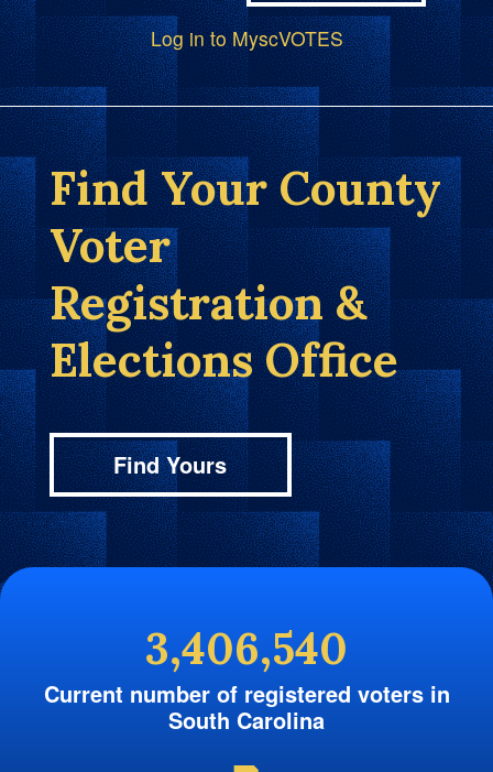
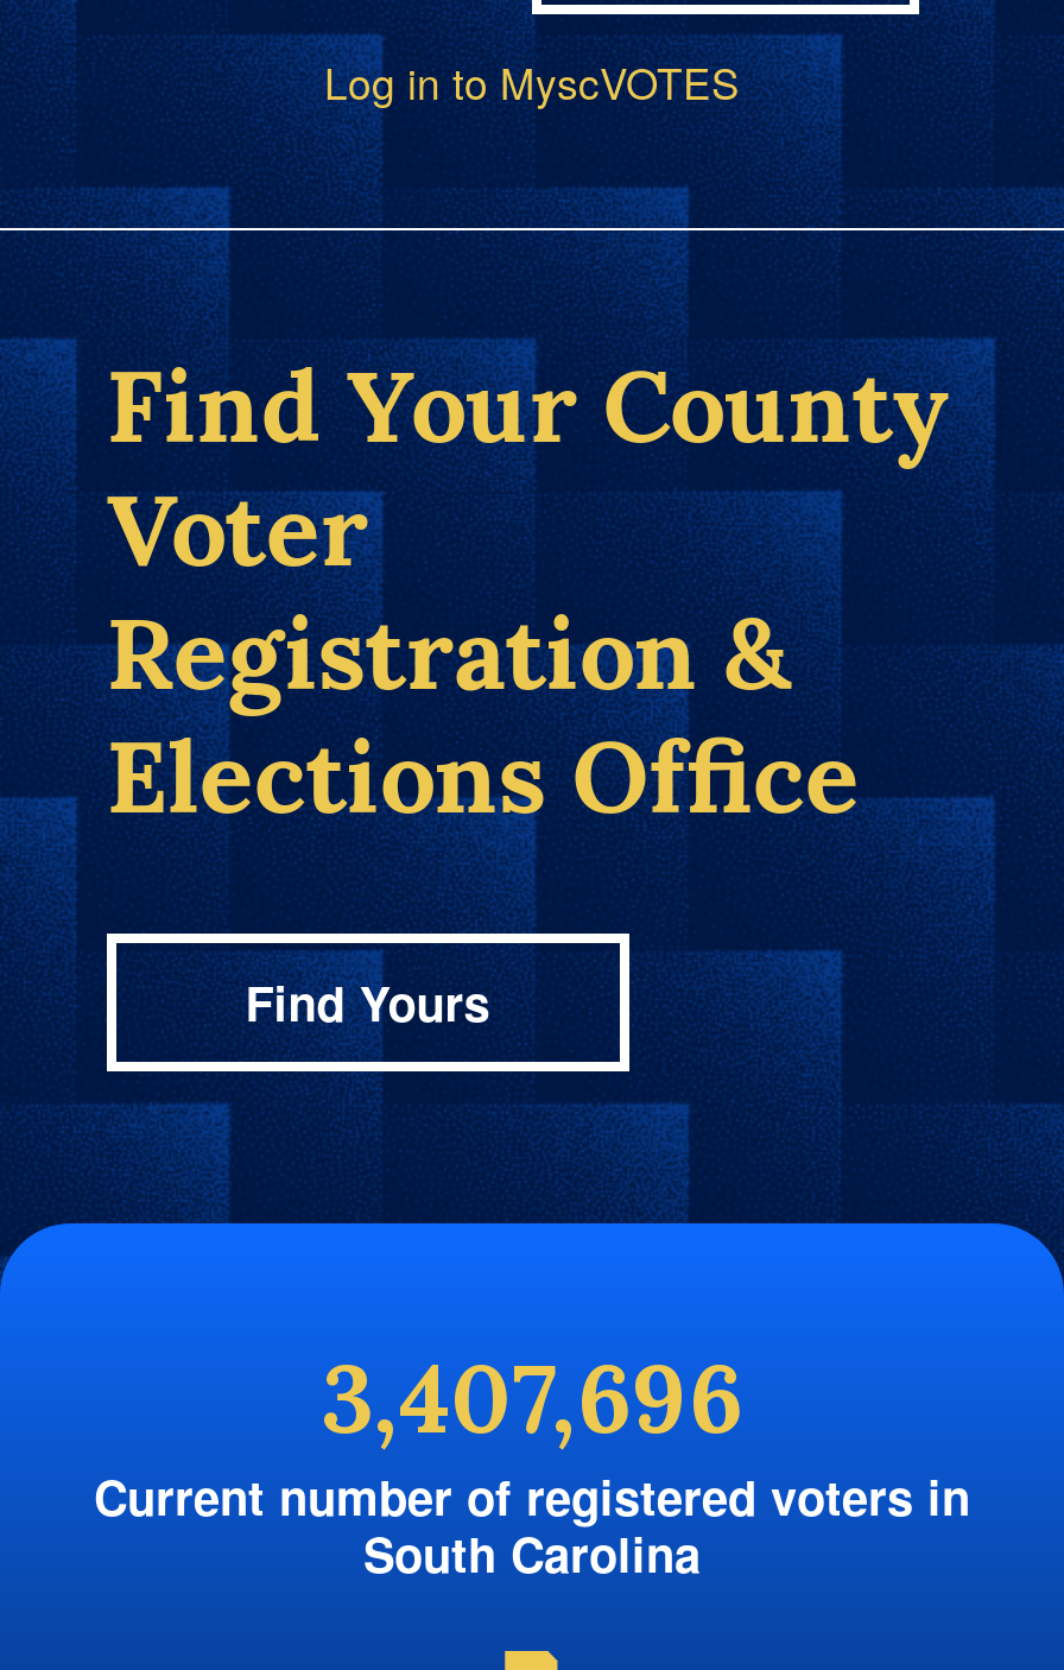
[145,620,348,676] 3,406,540 -> [321,1337,743,1458] 3,407,696

